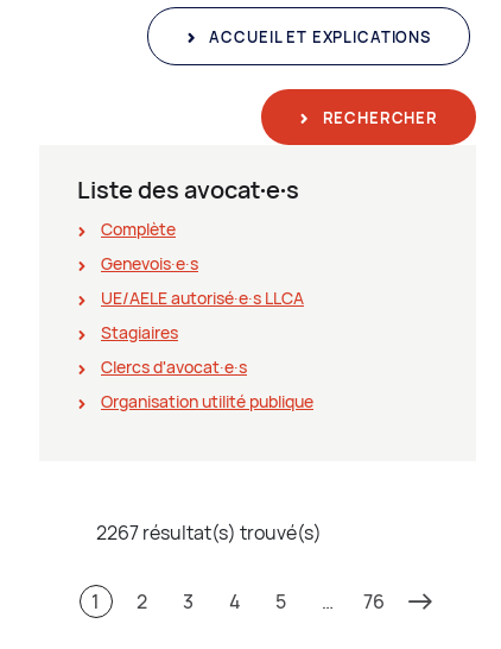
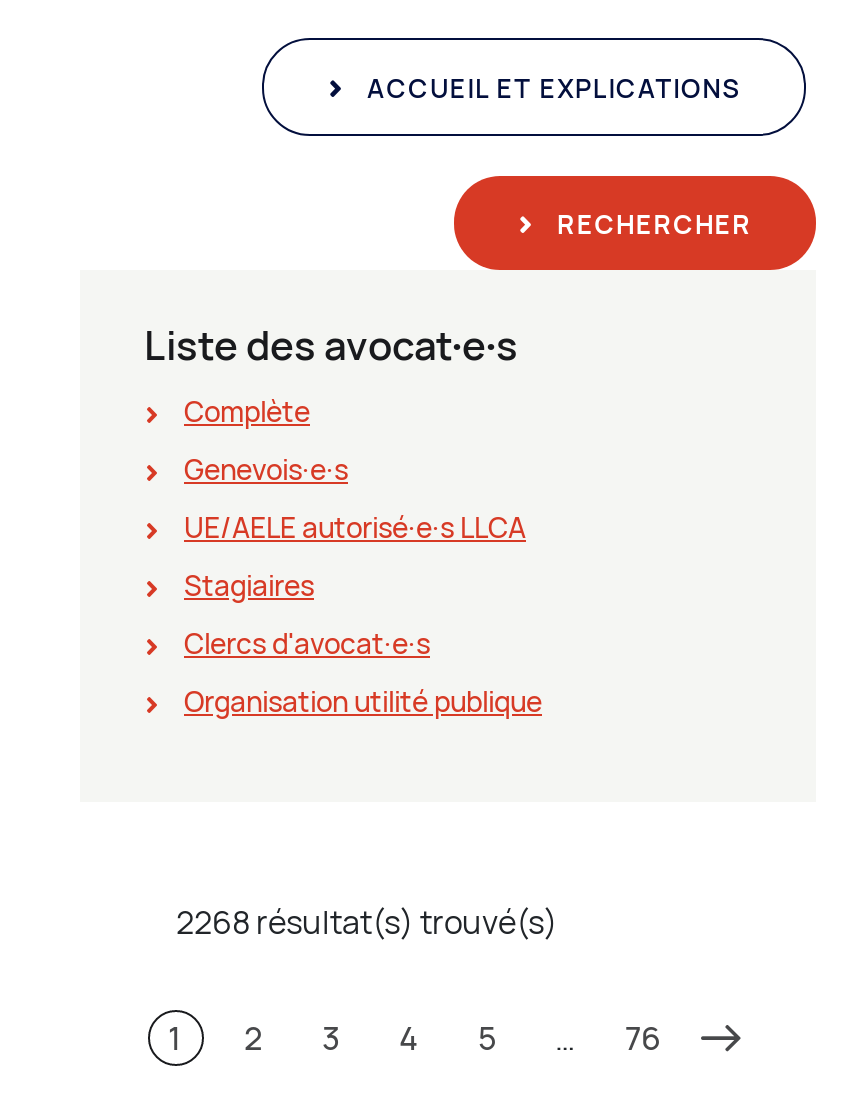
[96,519,322,545] 2267 résultat(s) trouvé(s) -> [176,900,558,944] 2268 résultat(s) trouvé(s)

